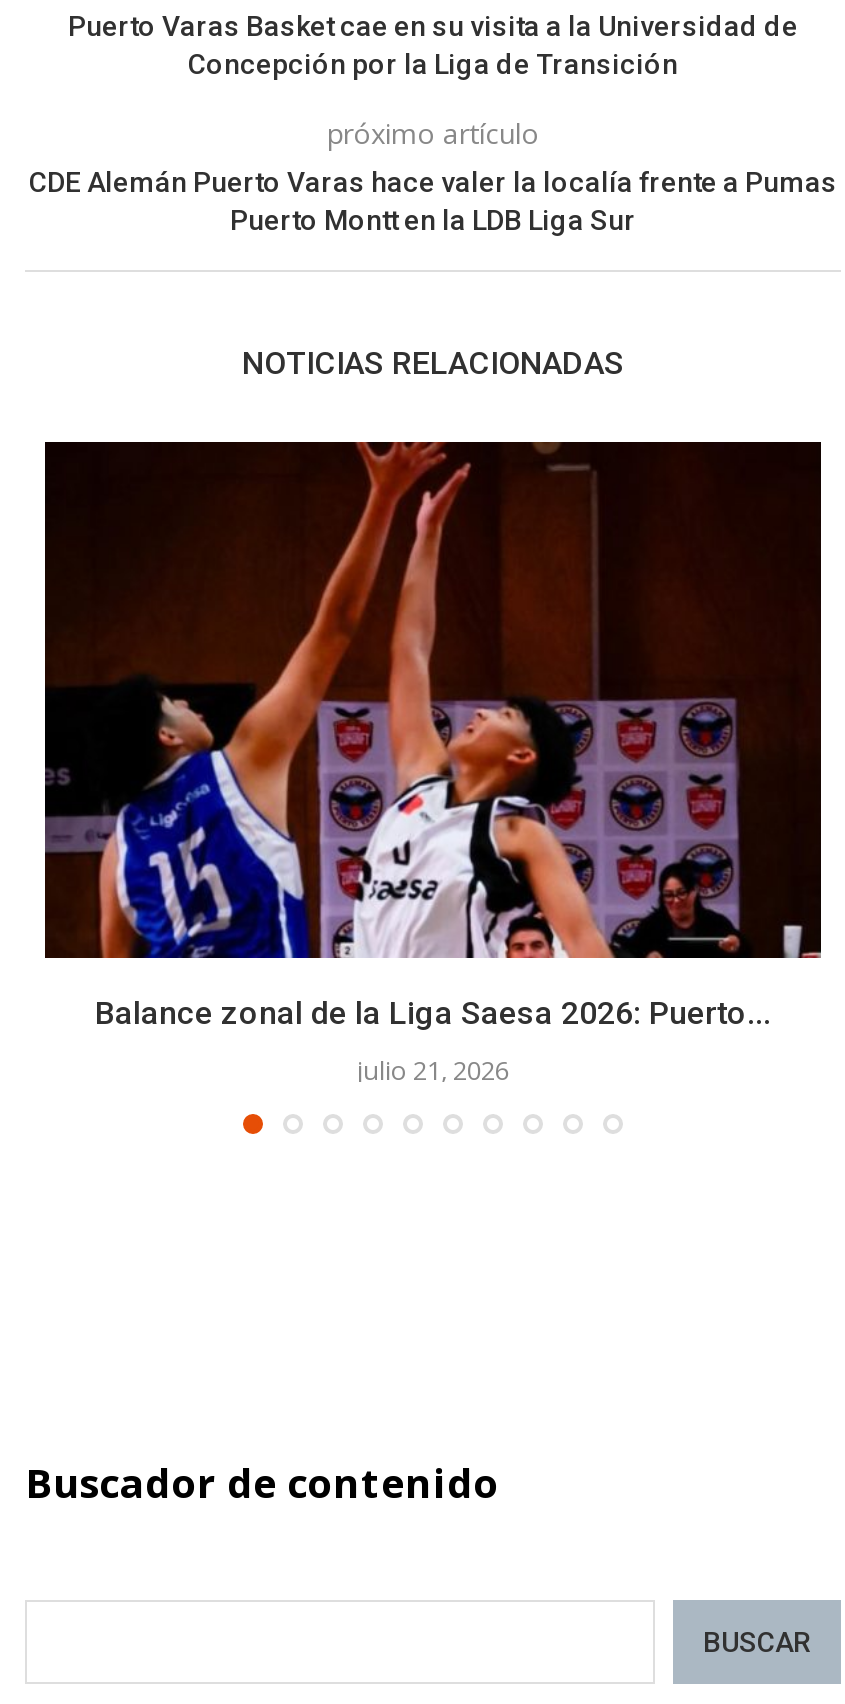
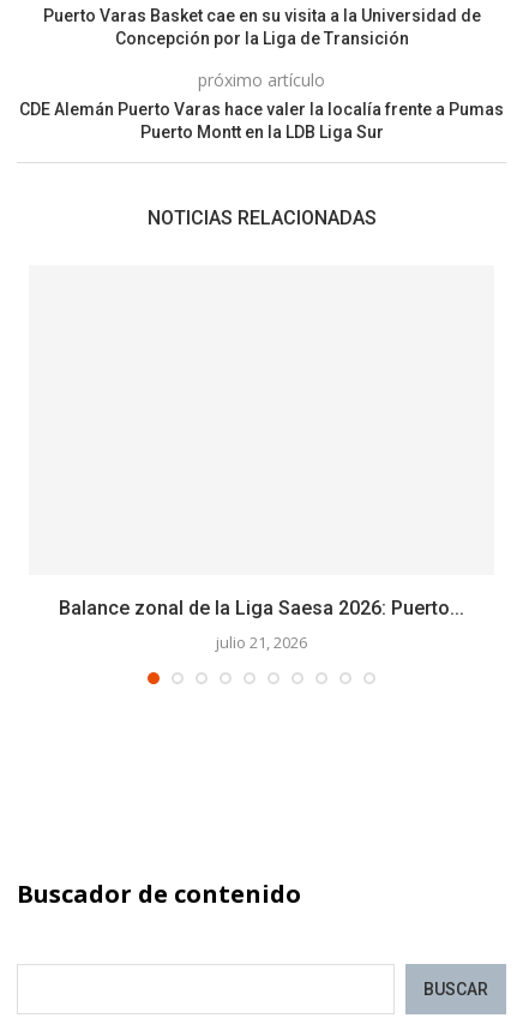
[43,440,823,960] [image] -> none

